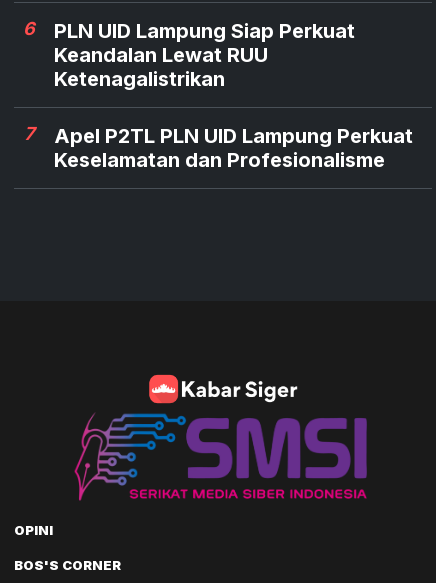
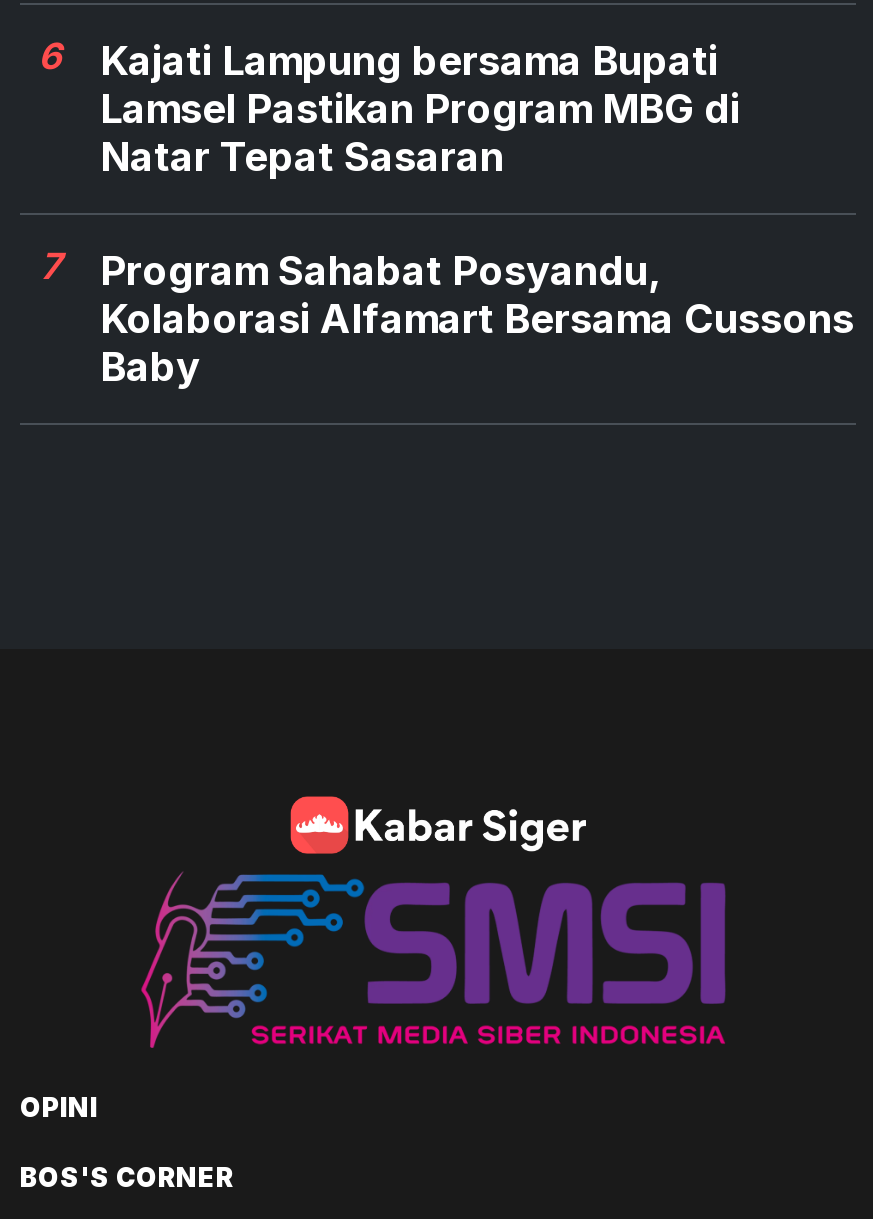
[54,19,355,91] PLN UID Lampung Siap Perkuat | Keandalan Lewat RUU | Ketenagalistrikan -> [100,37,740,181] Kajati Lampung bersama Bupati | Lamsel Pastikan Program MBG di | Natar Tepat Sasaran
[54,124,413,172] Apel P2TL PLN UID Lampung Perkuat | Keselamatan dan Profesionalisme -> [100,247,854,391] Program Sahabat Posyandu, | Kolaborasi Alfamart Bersama Cussons | Baby

